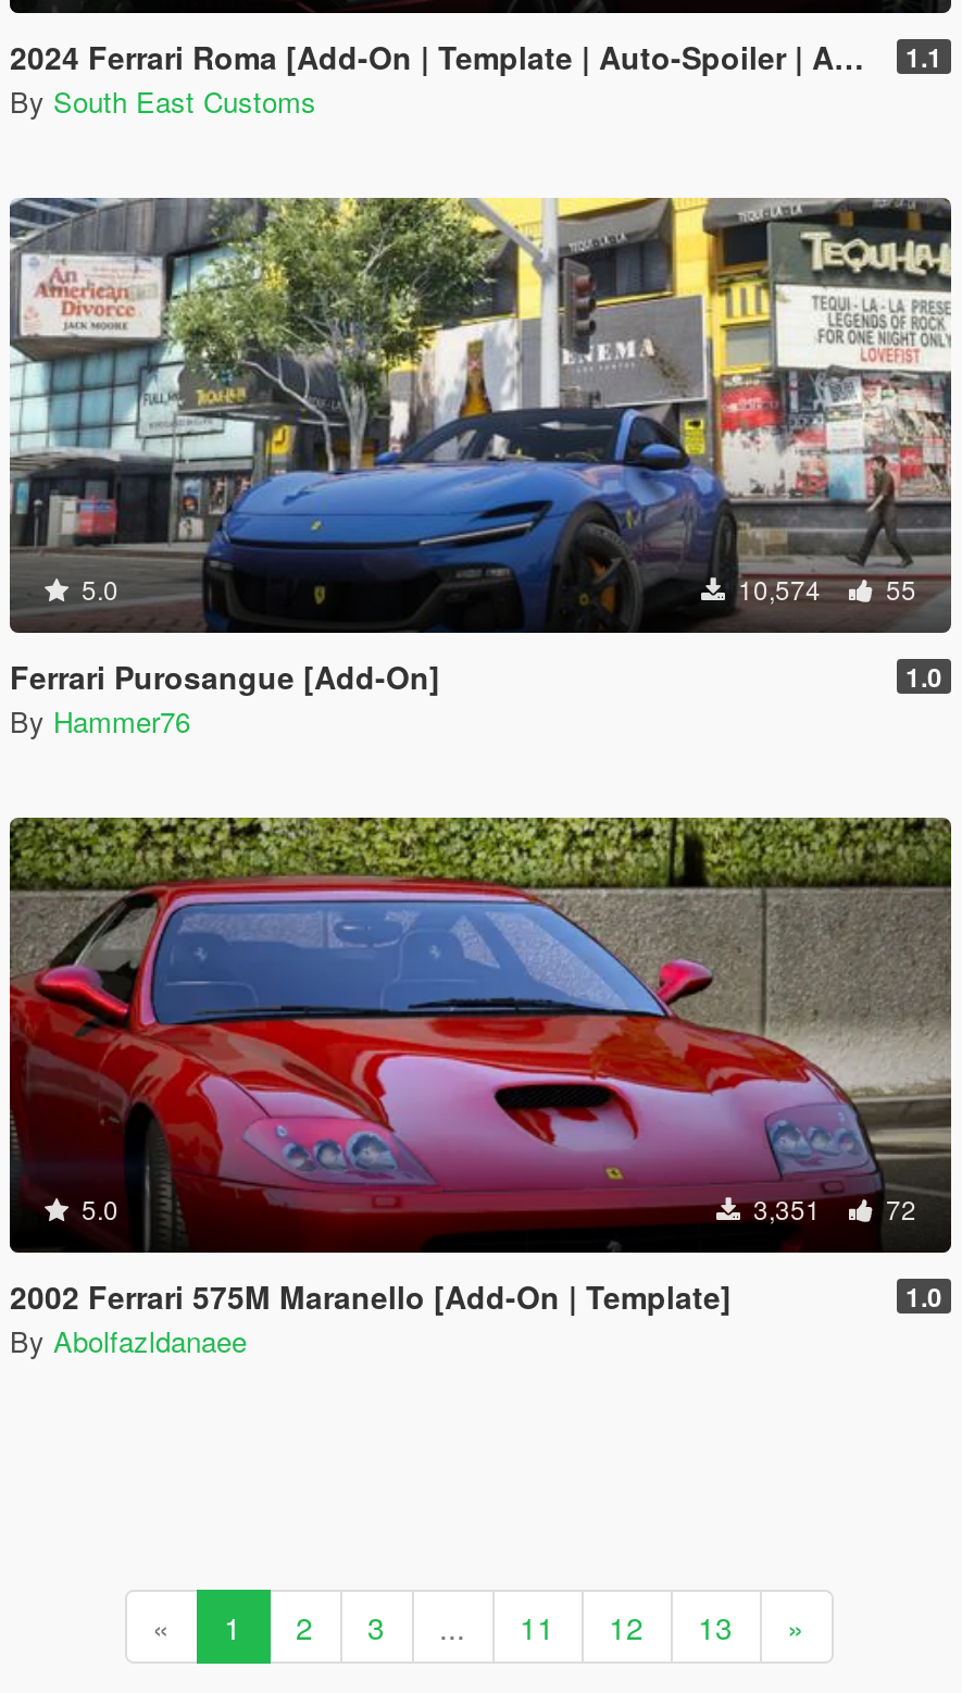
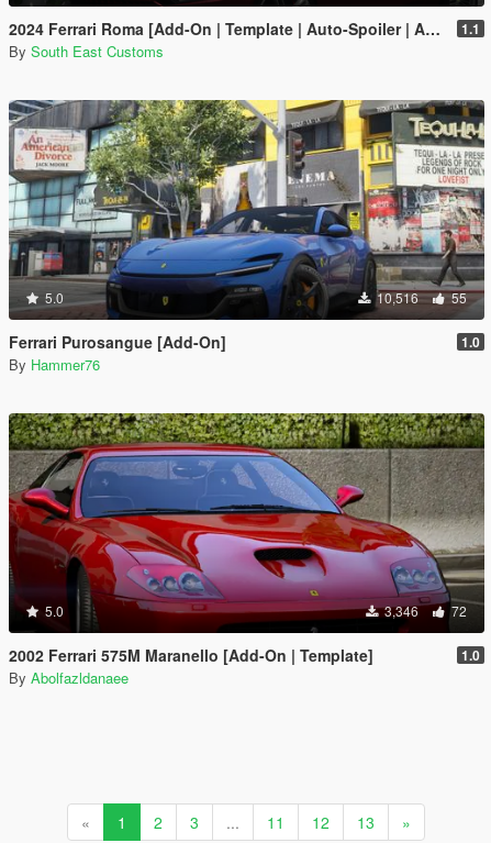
[732,570,916,607] 10,574 55 -> [373,288,467,307] 10,516 55
[747,1190,916,1227] 3,351 72 -> [381,601,467,620] 3,346 72

